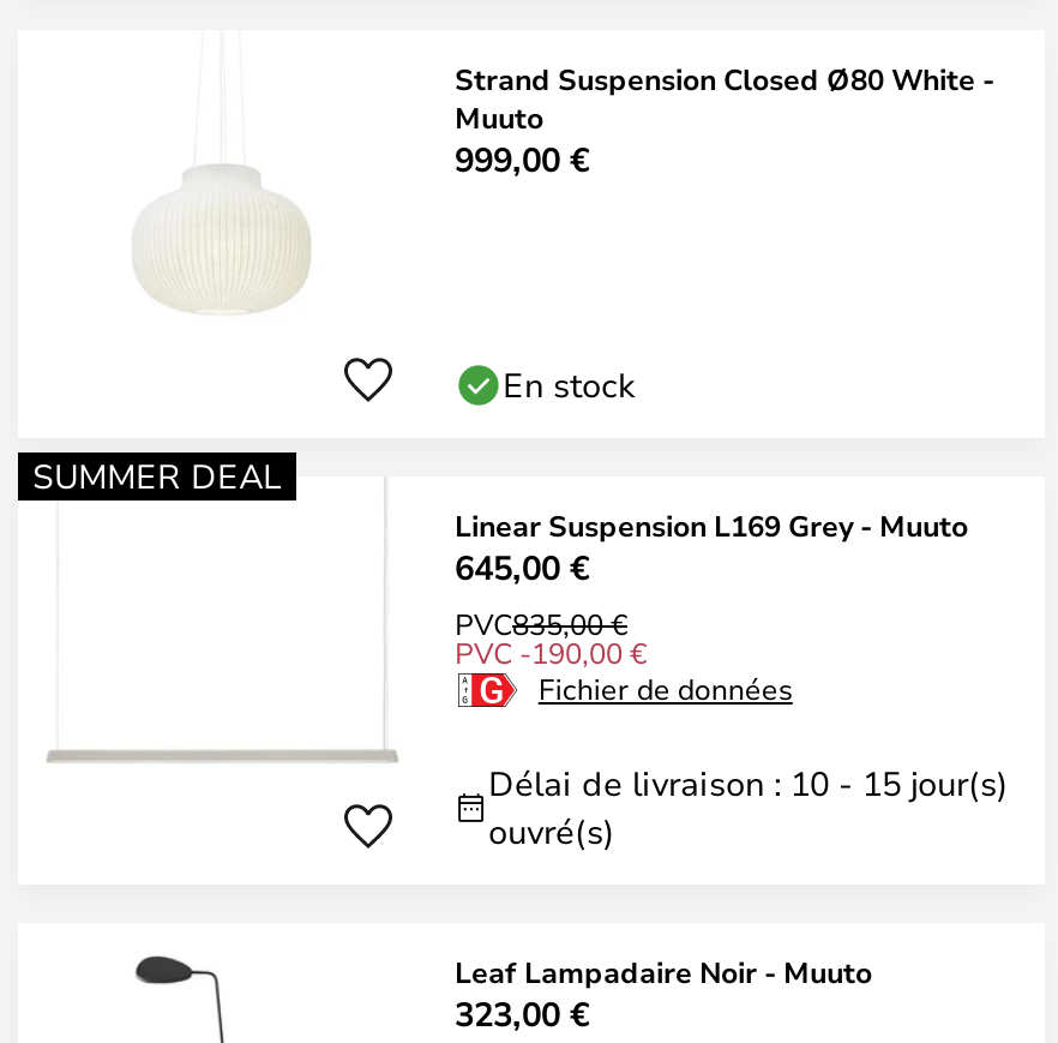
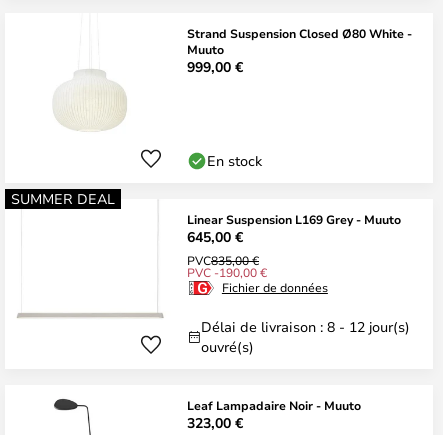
[488,760,1009,805] Délai de livraison : 10 - 15 jour(s) -> [201,317,410,336] Délai de livraison : 8 - 12 jour(s)

